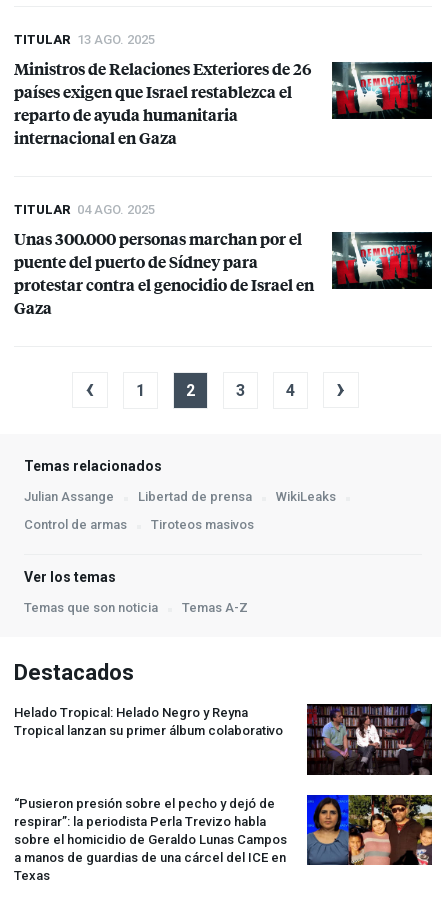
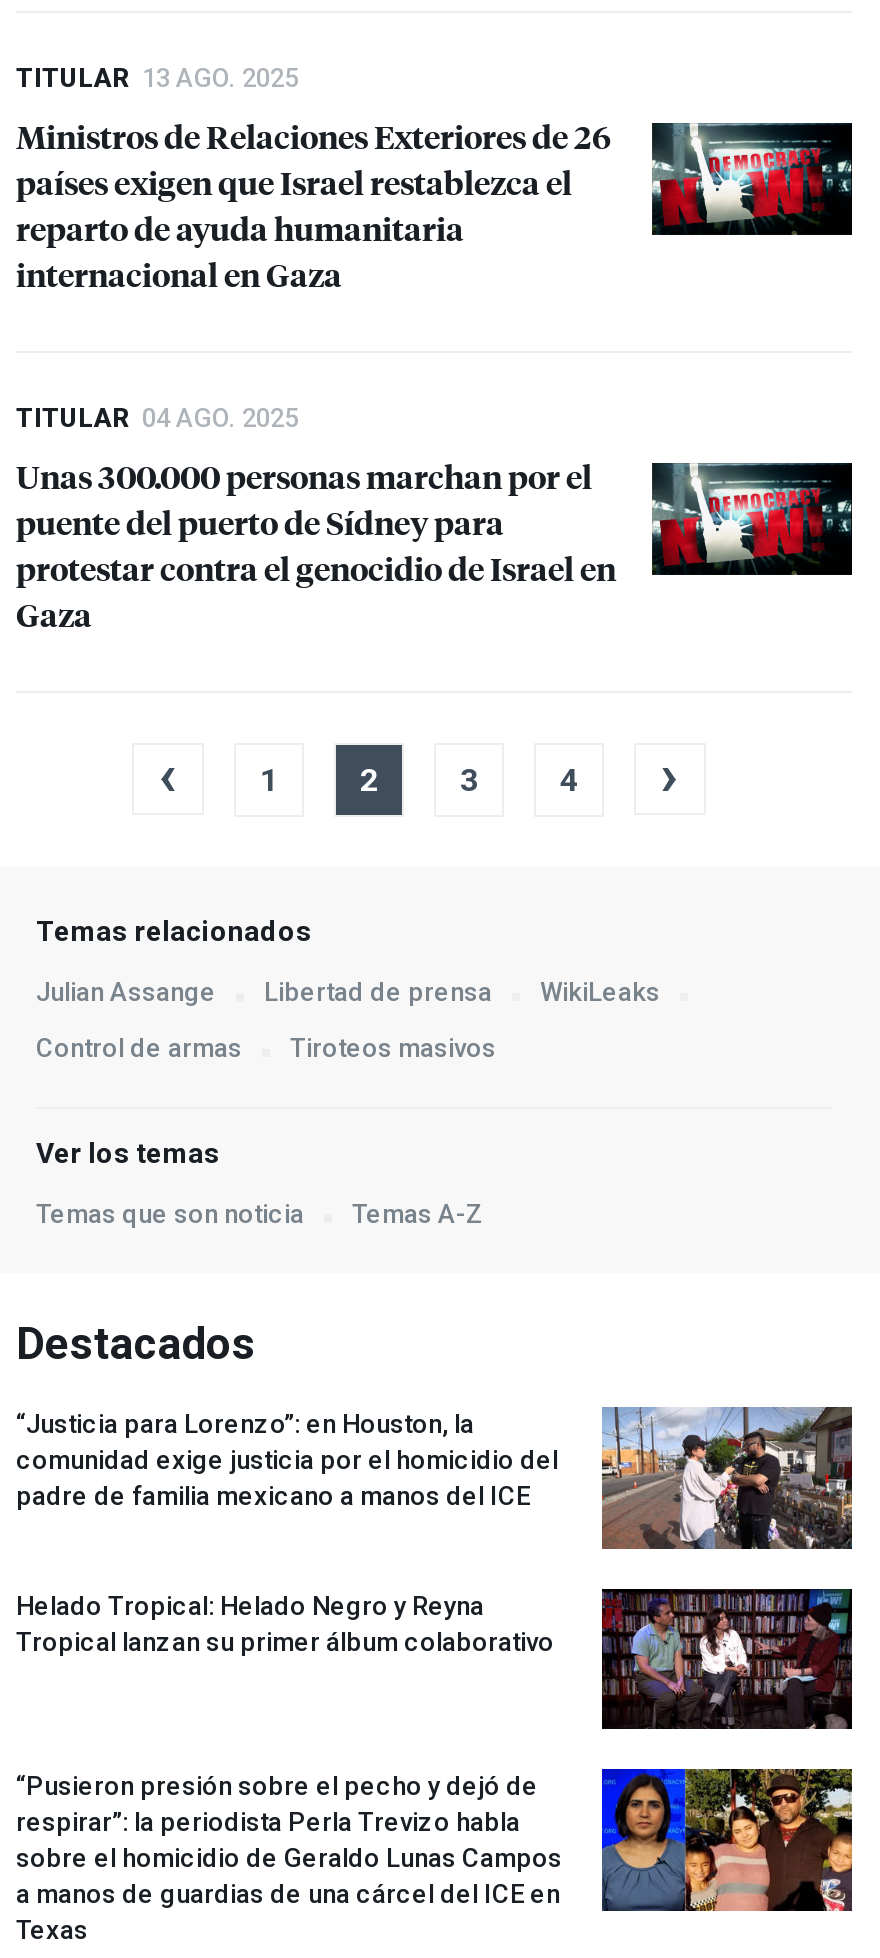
none -> [16,1405,854,1551] [image] | “Justicia para Lorenzo”: en Houston, la | comunidad exige justicia por el homicidio del | padre de familia mexicano a manos del ICE

